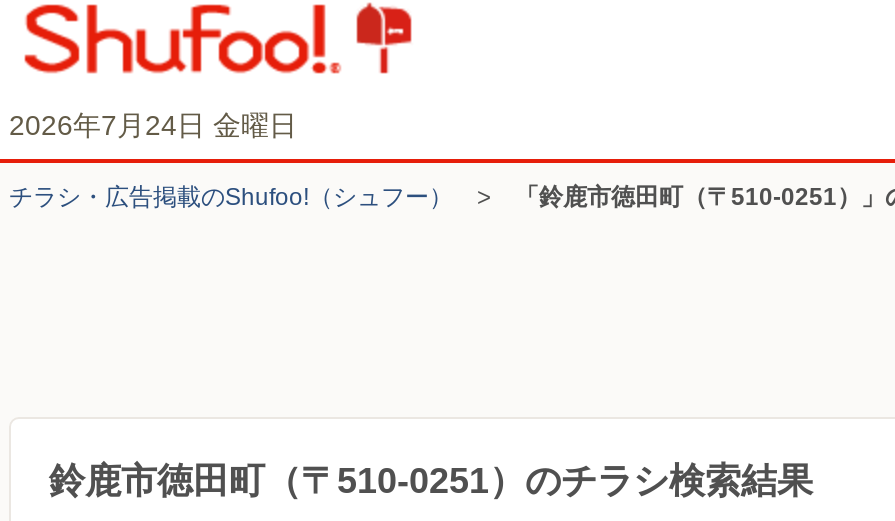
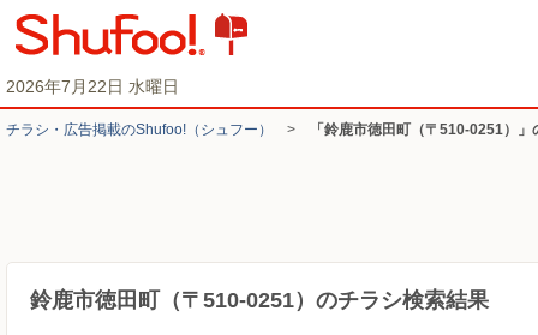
[9,109,297,141] 2026年7月24日 金曜日 -> [6,77,179,96] 2026年7月22日 水曜日

